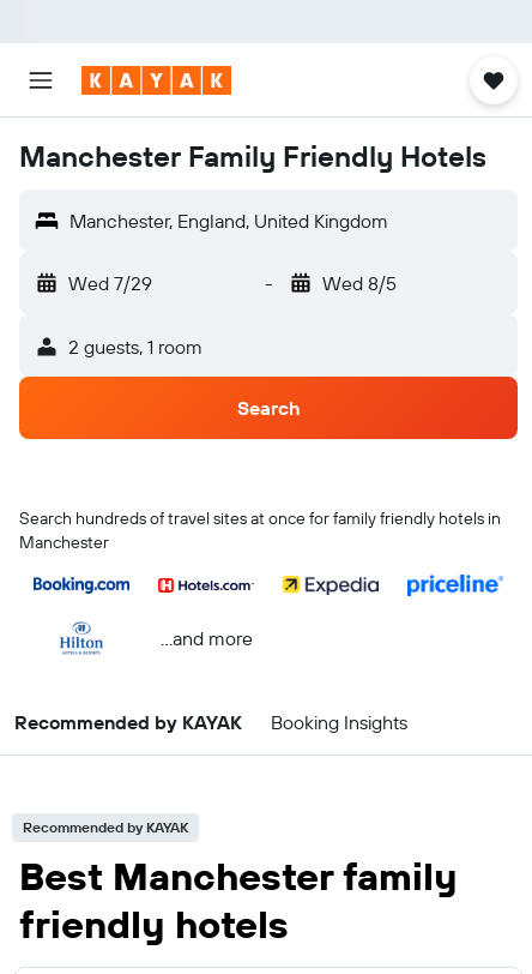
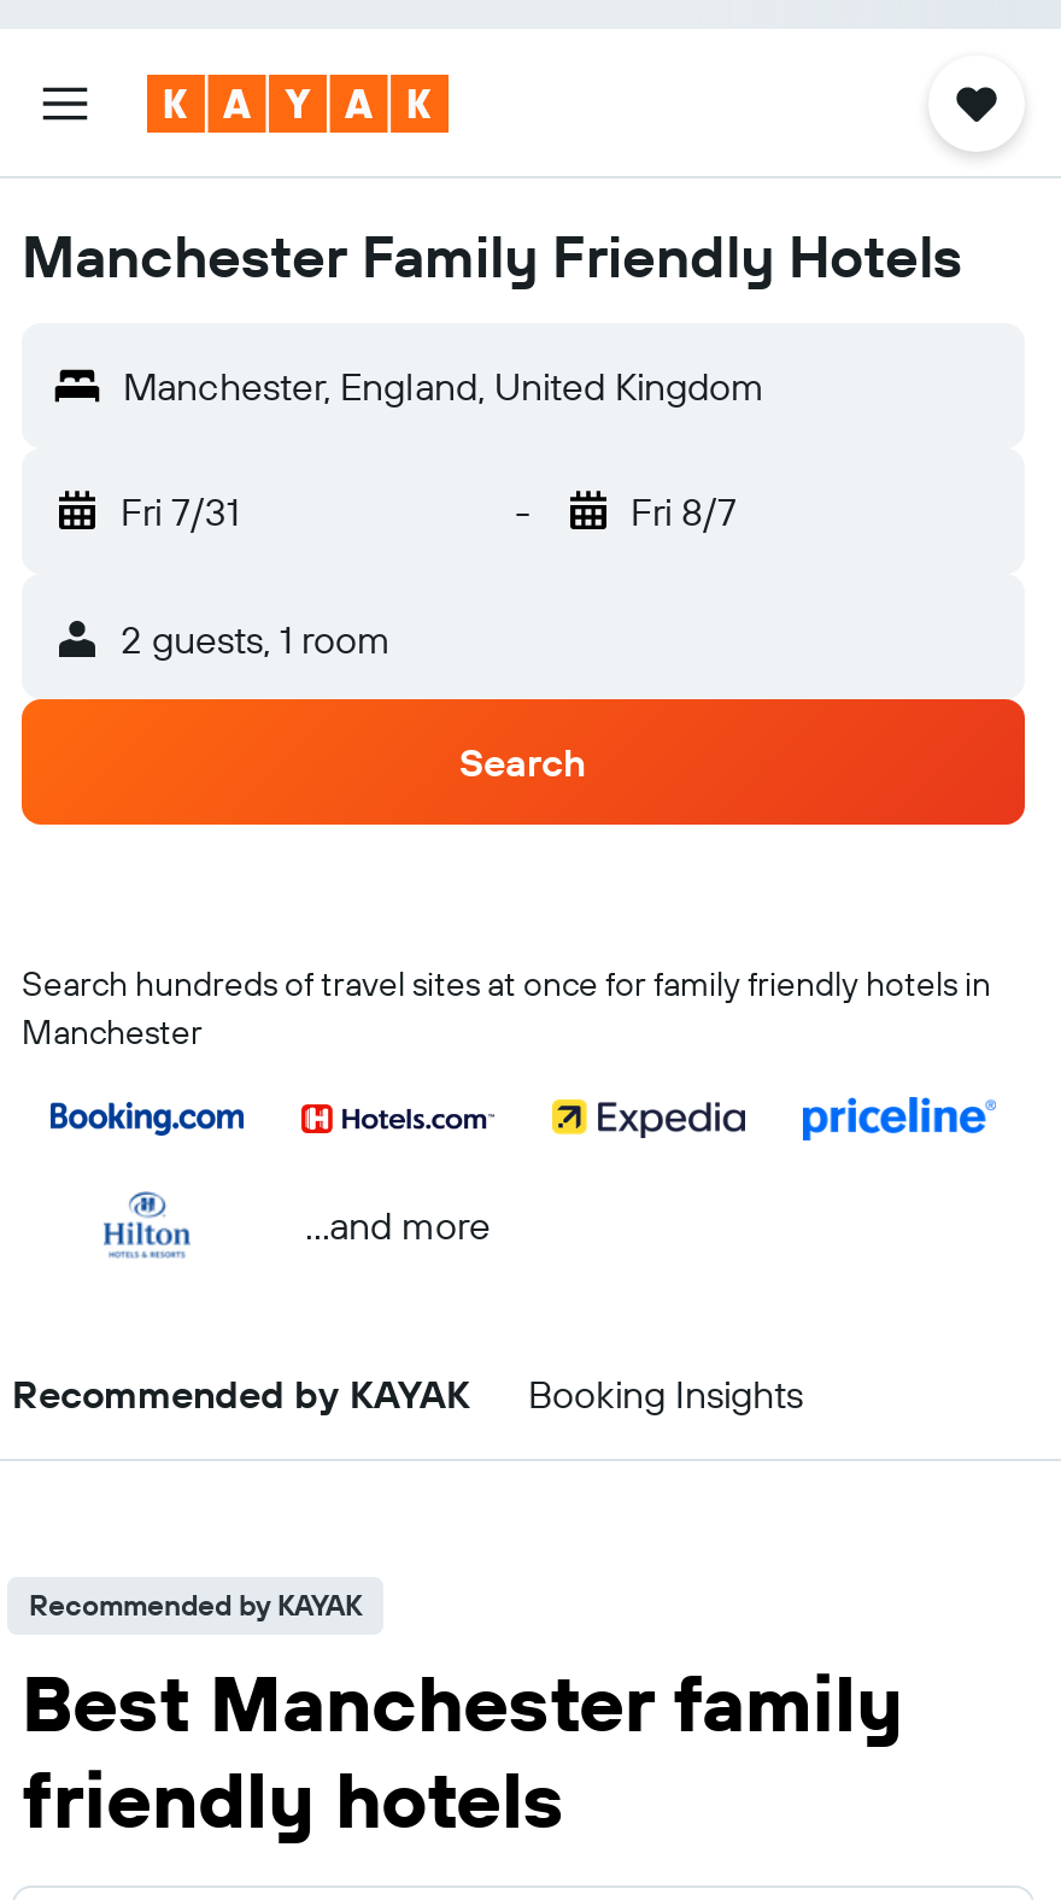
[68,271,152,295] Wed 7/29 -> [121,487,239,535] Fri 7/31
[322,271,396,295] Wed 8/5 -> [631,487,737,535] Fri 8/7

